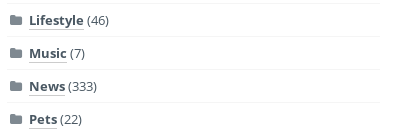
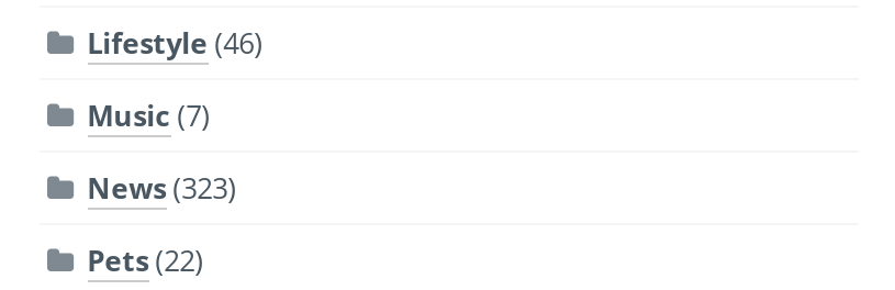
[29,76,97,94] News (333) -> [87,167,236,207] News (323)

